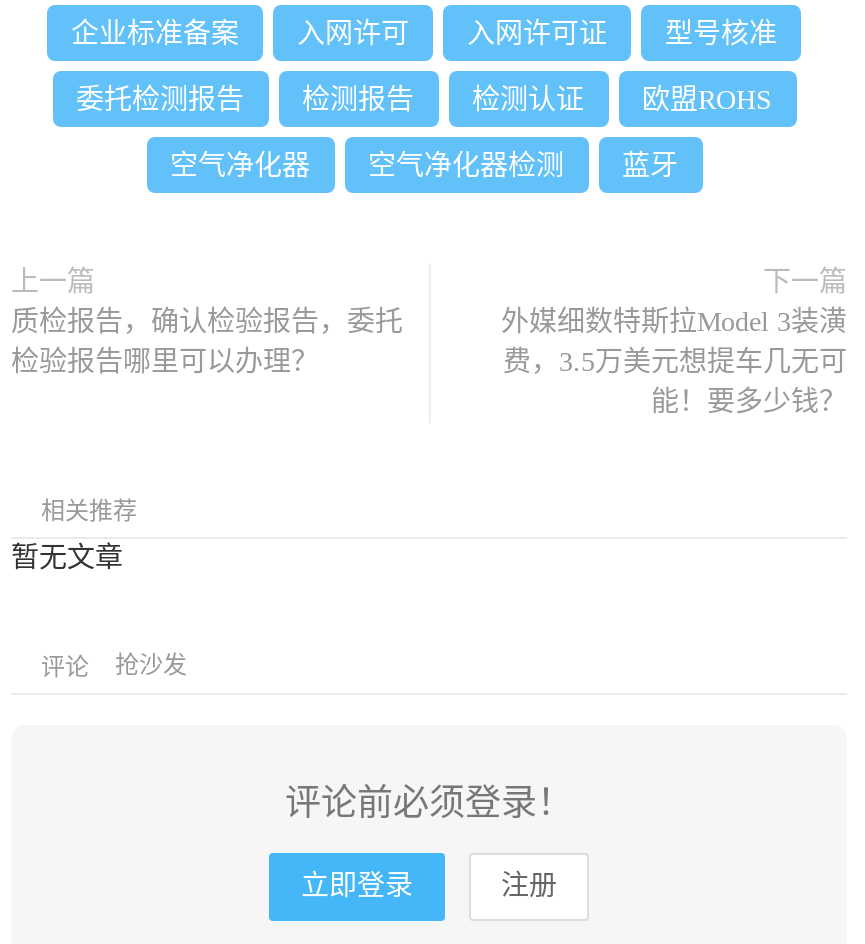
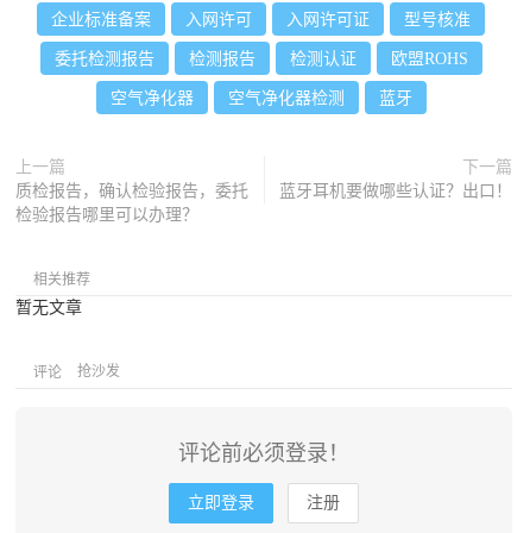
[501,307,847,417] 外媒细数特斯拉Model 3装潢 | 费，3.5万美元想提车几无可 | 能！要多少钱？ -> [279,182,512,200] 蓝牙耳机要做哪些认证？出口！

